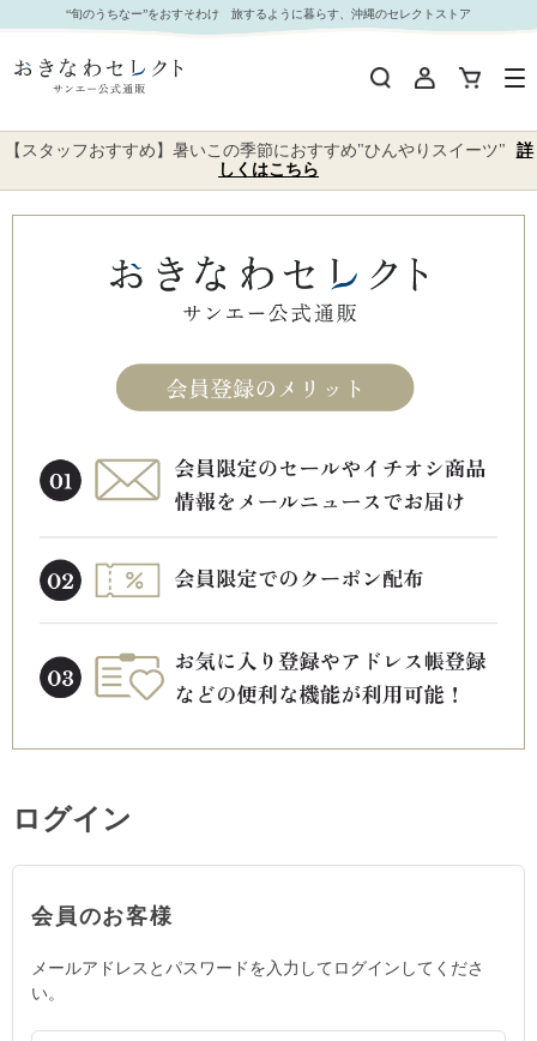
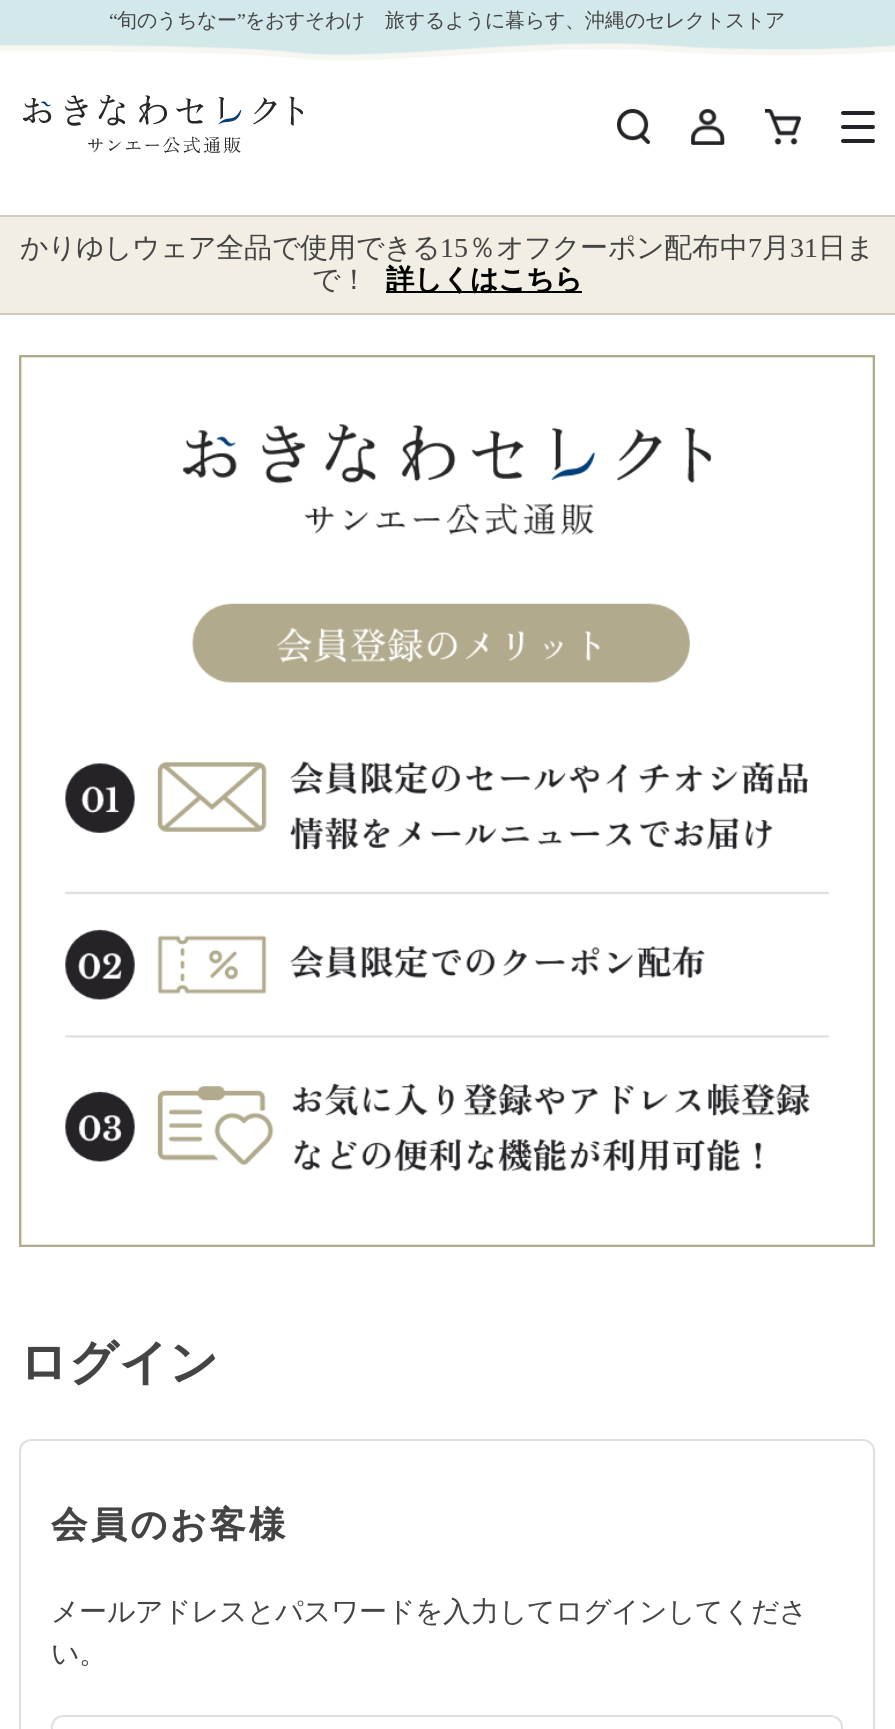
[4,142,533,179] 【スタッフおすすめ】暑いこの季節におすすめ"ひんやりスイーツ" 詳 | しくはこちら -> [20,233,874,295] かりゆしウェア全品で使用できる15％オフクーポン配布中7月31日ま | で！ 詳しくはこちら

